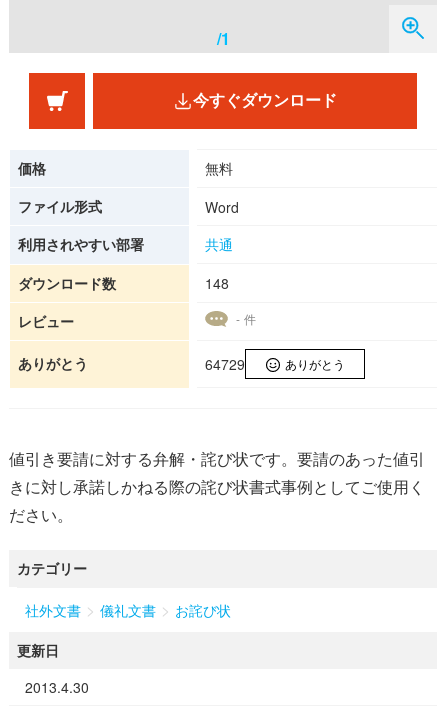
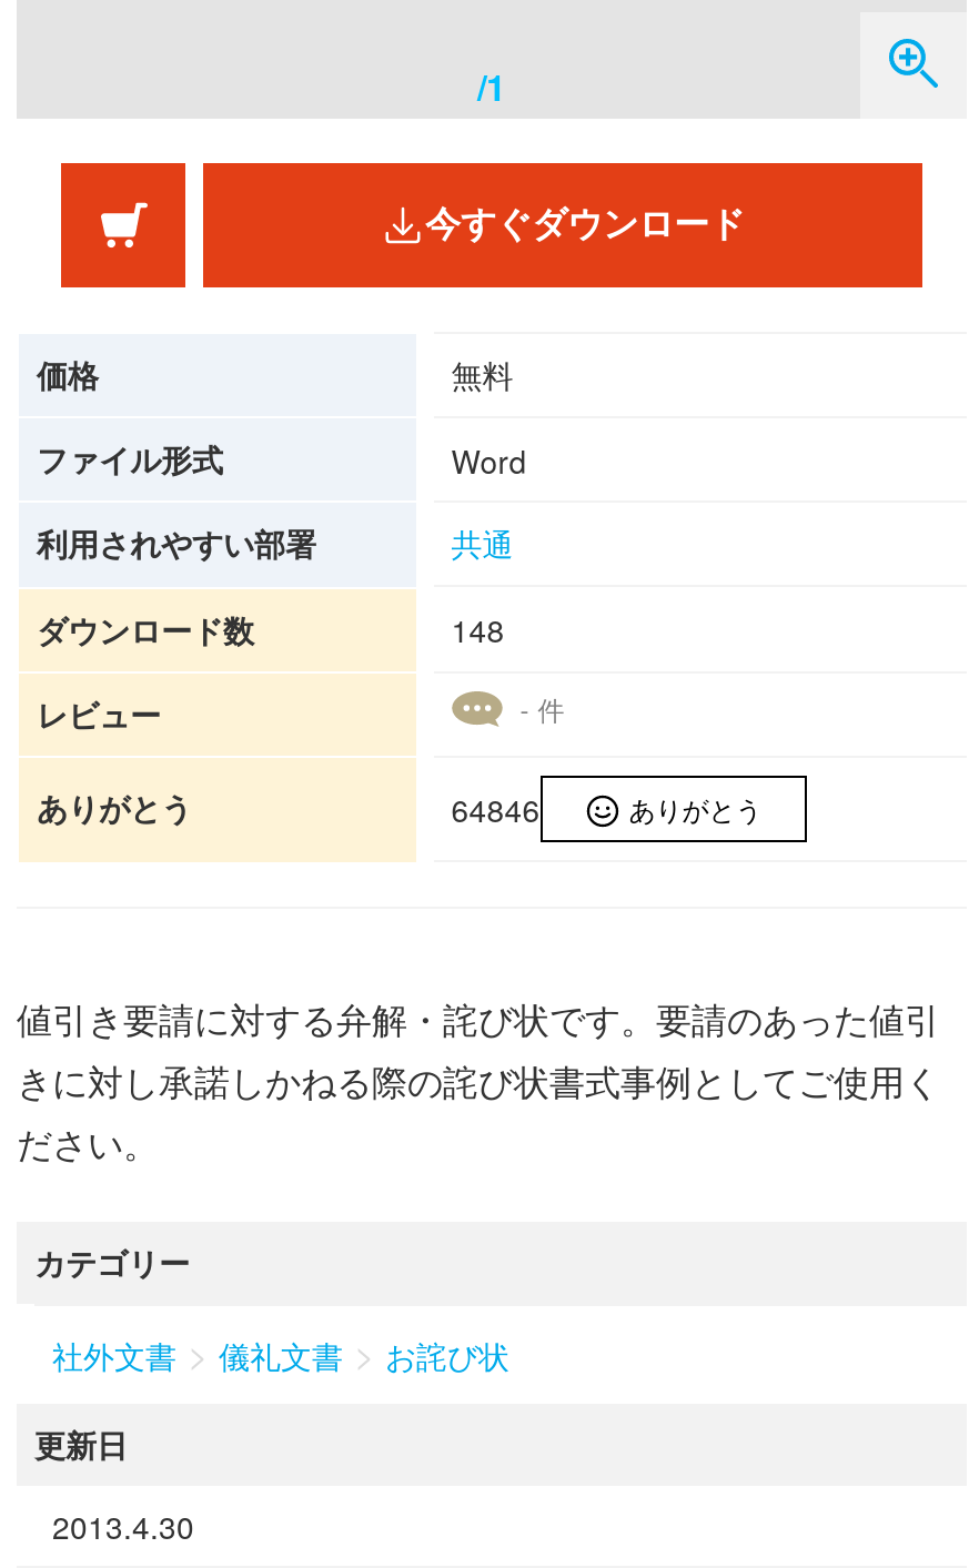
[205,354,245,374] 64729 -> [451,787,540,832] 64846

